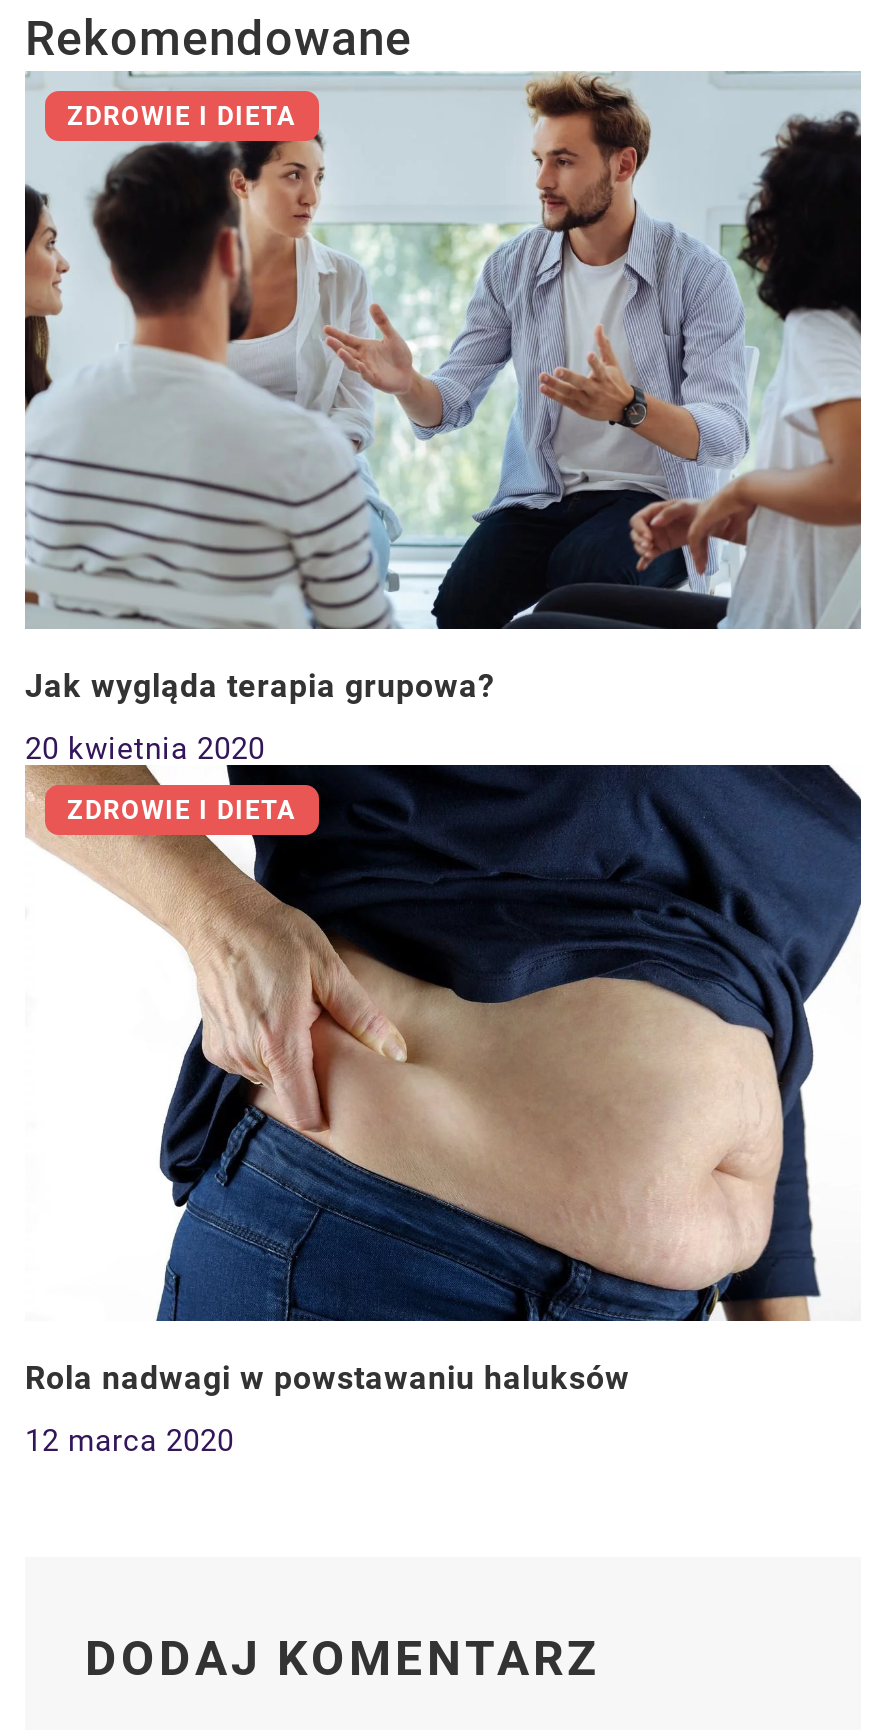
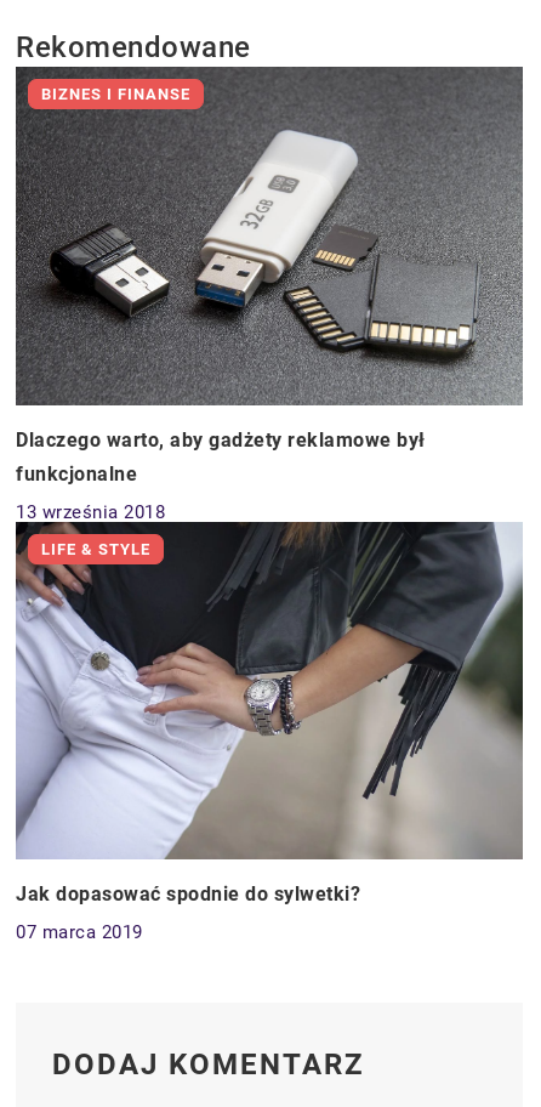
[25,71,861,629] [image] | ZDROWIE I DIETA -> [15,66,524,407] [image] | BIZNES I FINANSE
[25,667,863,1323] [image] | Jak wygląda terapia grupowa? | 20 kwietnia 2020 | ZDROWIE I DIETA -> [15,428,524,861] [image] | Dlaczego warto, aby gadżety reklamowe był | funkcjonalne | 13 września 2018 | LIFE & STYLE
[25,1360,630,1460] Rola nadwagi w powstawaniu haluksów | 12 marca 2020 -> [16,883,360,943] Jak dopasować spodnie do sylwetki? | 07 marca 2019

